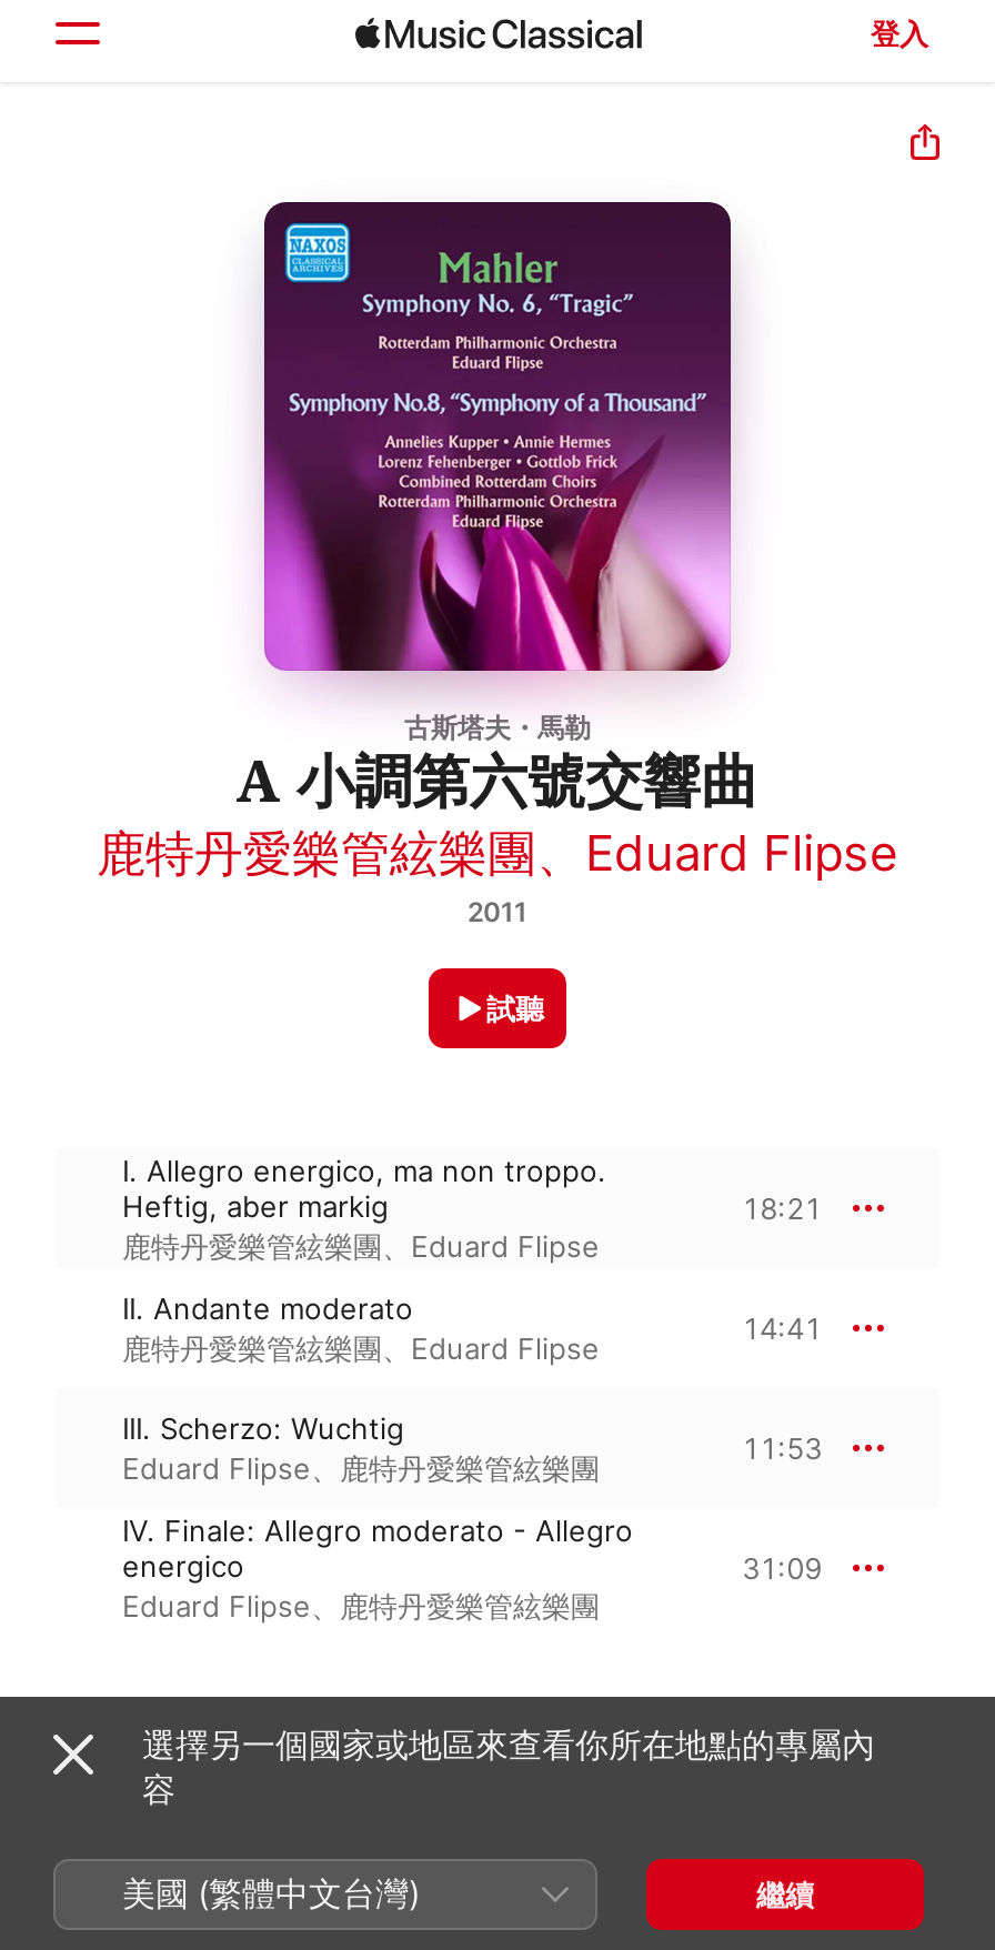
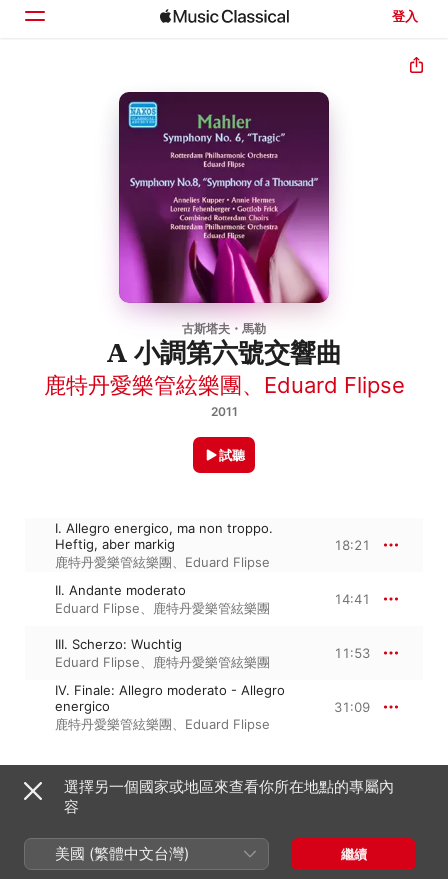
[122,1330,600,1366] 鹿特丹愛樂管絃樂團、Eduard Flipse -> [55,600,270,616] Eduard Flipse、鹿特丹愛樂管絃樂團
[122,1588,600,1624] Eduard Flipse、鹿特丹愛樂管絃樂團 -> [55,716,270,732] 鹿特丹愛樂管絃樂團、Eduard Flipse

